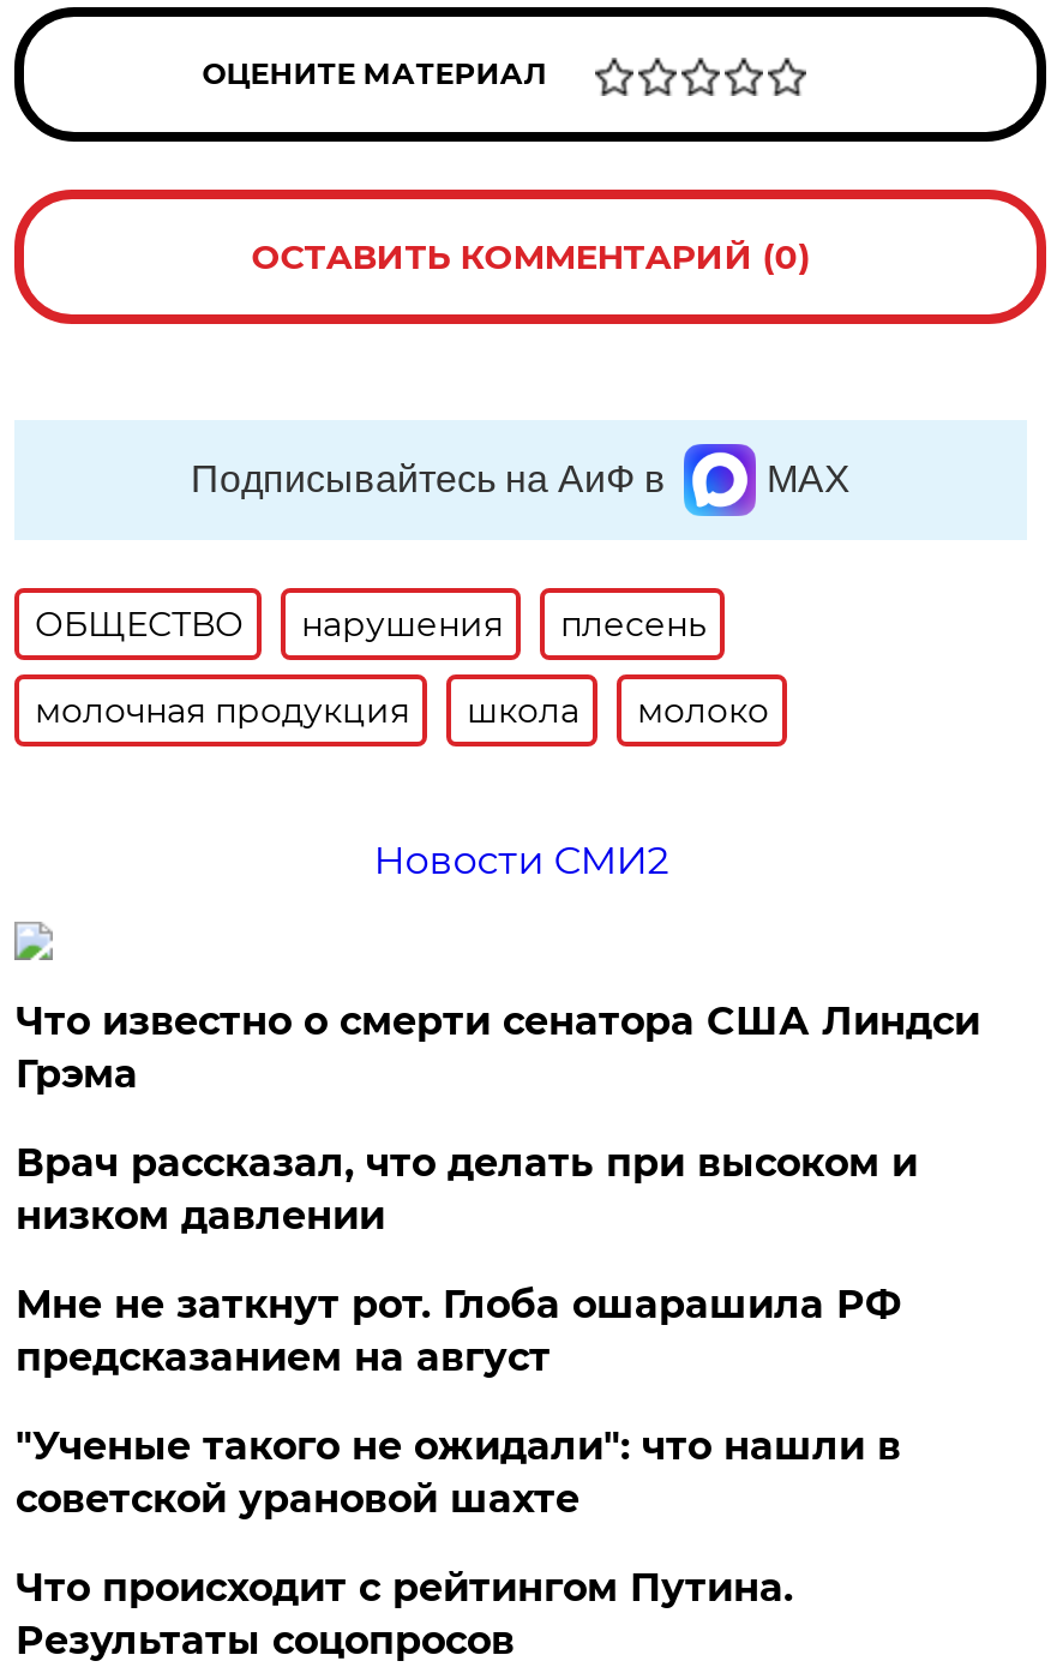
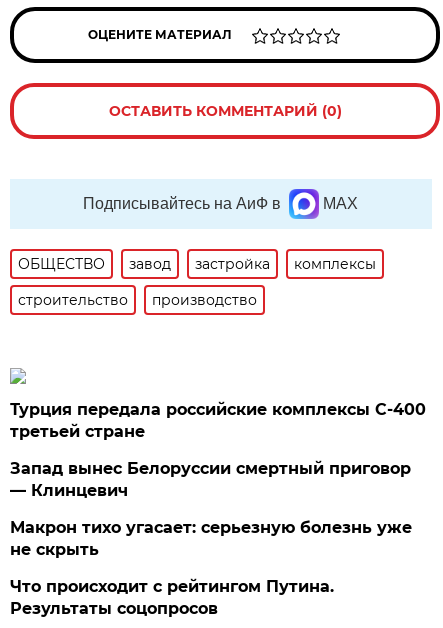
[35,602,769,883] нарушения | плесень | молочная продукция | школа | молоко | Новости СМИ2 -> [18,255,376,309] завод | застройка | комплексы | строительство | производство
[15,998,980,1522] Что известно о смерти сенатора США Линдси | Грэма | Врач рассказал, что делать при высоком и | низком давлении | Мне не заткнут рот. Глоба ошарашила РФ | предсказанием на август | "Ученые такого не ожидали": что нашли в | советской урановой шахте -> [10,400,426,559] Турция передала российские комплексы С-400 | третьей стране | Запад вынес Белоруссии смертный приговор | — Клинцевич | Макрон тихо угасает: серьезную болезнь уже | не скрыть

